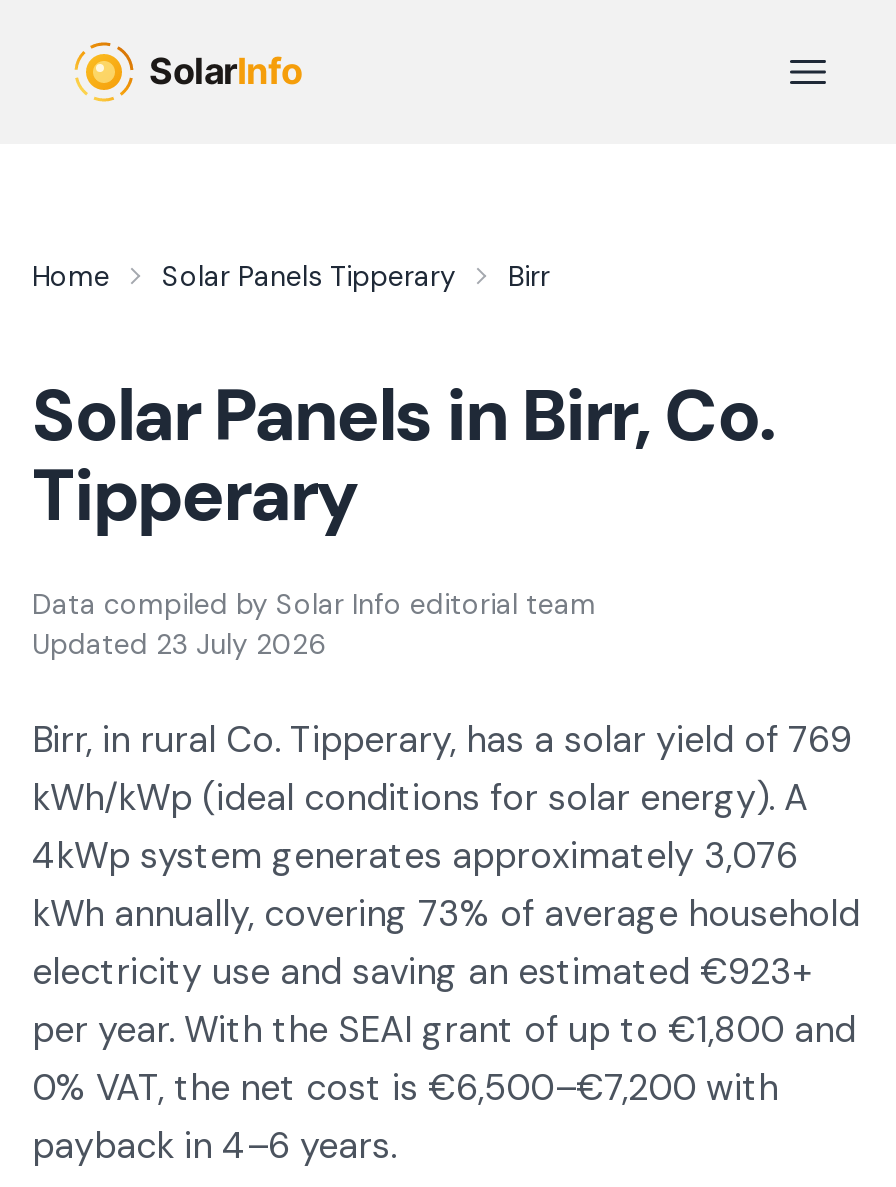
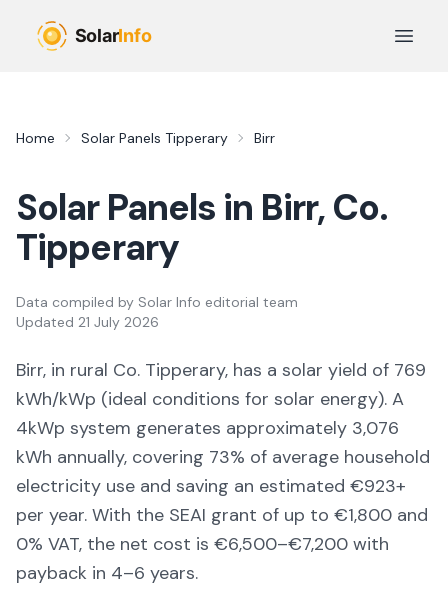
[32,626,326,662] Updated 23 July 2026 -> [16,313,159,331] Updated 21 July 2026

